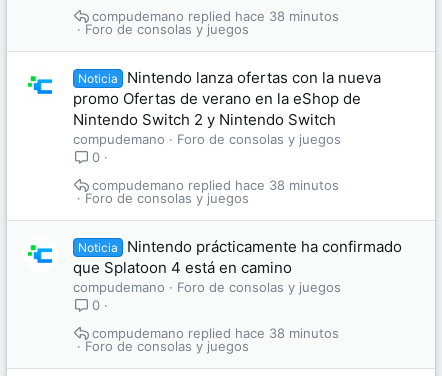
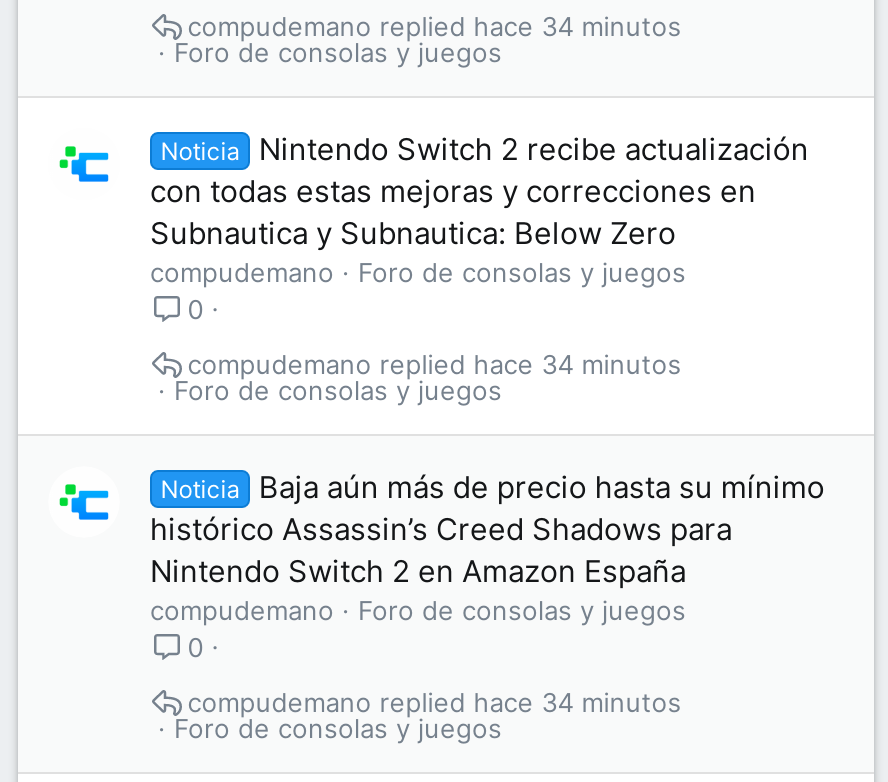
[235,8,339,24] hace 38 minutos -> [473,10,681,42] hace 34 minutos
[73,68,381,129] Nintendo lanza ofertas con la nueva | promo Ofertas de verano en la eShop de | Nintendo Switch 2 y Nintendo Switch -> [150,130,809,252] Nintendo Switch 2 recibe actualización | con todas estas mejoras y correcciones en | Subnautica y Subnautica: Below Zero
[235,177,339,193] hace 38 minutos -> [473,348,681,380] hace 34 minutos
[73,237,402,277] Nintendo prácticamente ha confirmado | que Splatoon 4 está en camino -> [150,468,825,590] Baja aún más de precio hasta su mínimo | histórico Assassin’s Creed Shadows para | Nintendo Switch 2 en Amazon España
[235,325,339,341] hace 38 minutos -> [473,686,681,718] hace 34 minutos

